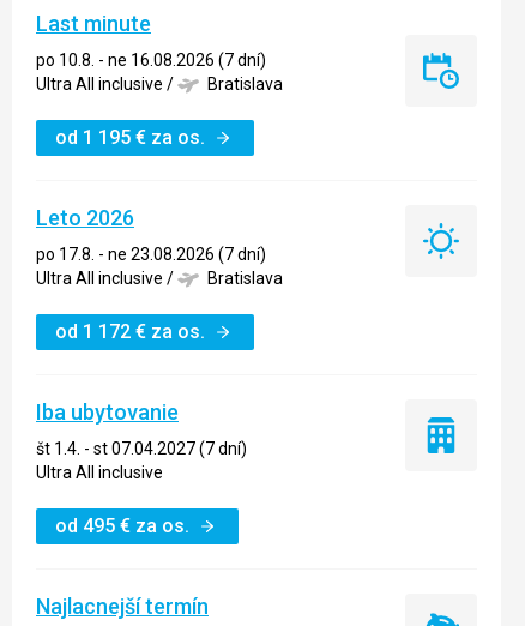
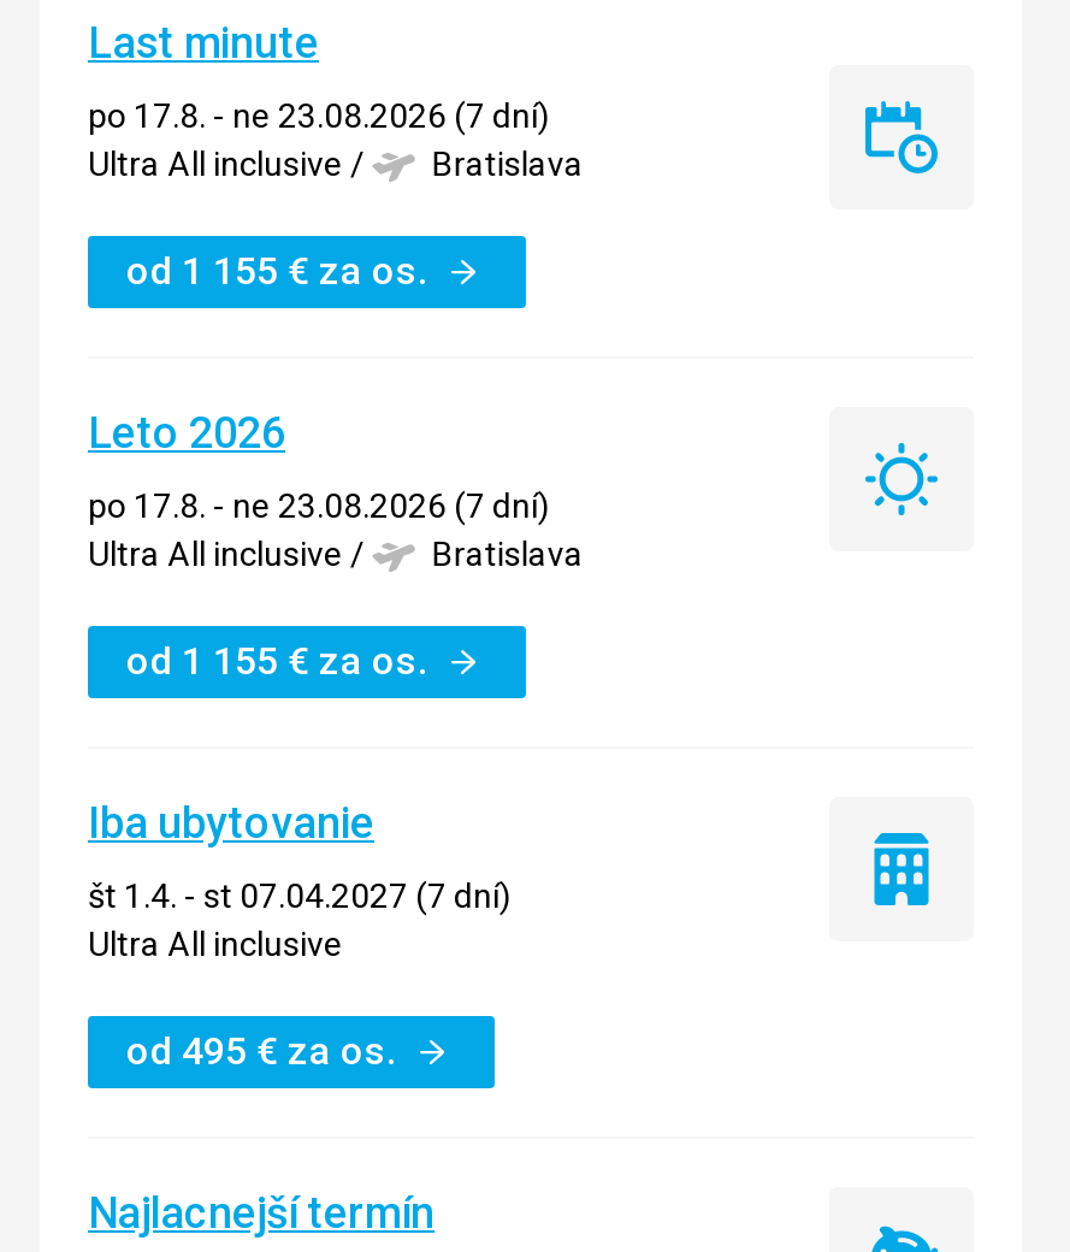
[36,51,266,70] po 10.8. - ne 16.08.2026 (7 dní) -> [88,97,550,136] po 17.8. - ne 23.08.2026 (7 dní)
[55,126,205,149] od 1 195 €za os. -> [126,249,427,295] od 1 155 €za os.
[55,321,205,344] od 1 172 €za os. -> [126,639,427,685] od 1 155 €za os.

